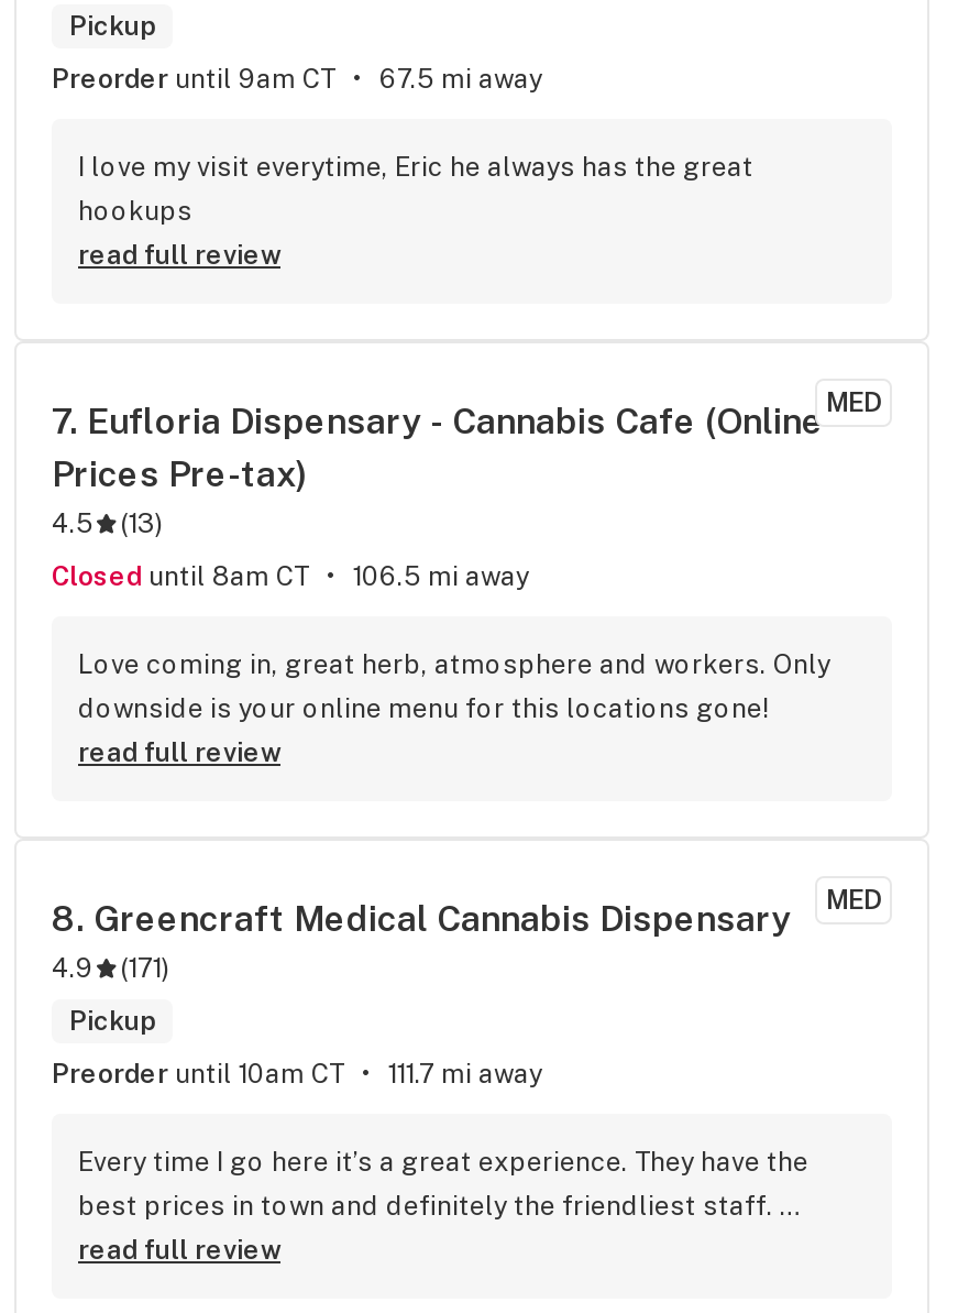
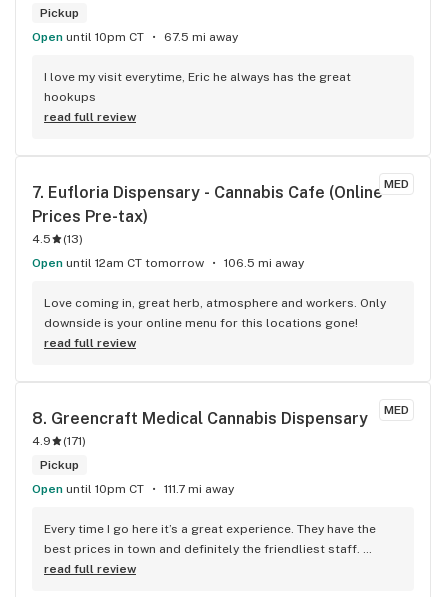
[69,64,335,95] Preorder until 9am CT -> [41,30,144,44] Open until 10pm CT
[69,561,309,592] Closed until 8am CT -> [41,256,204,270] Open until 12am CT tomorrow
[69,1059,344,1090] Preorder until 10am CT -> [41,482,144,496] Open until 10pm CT

